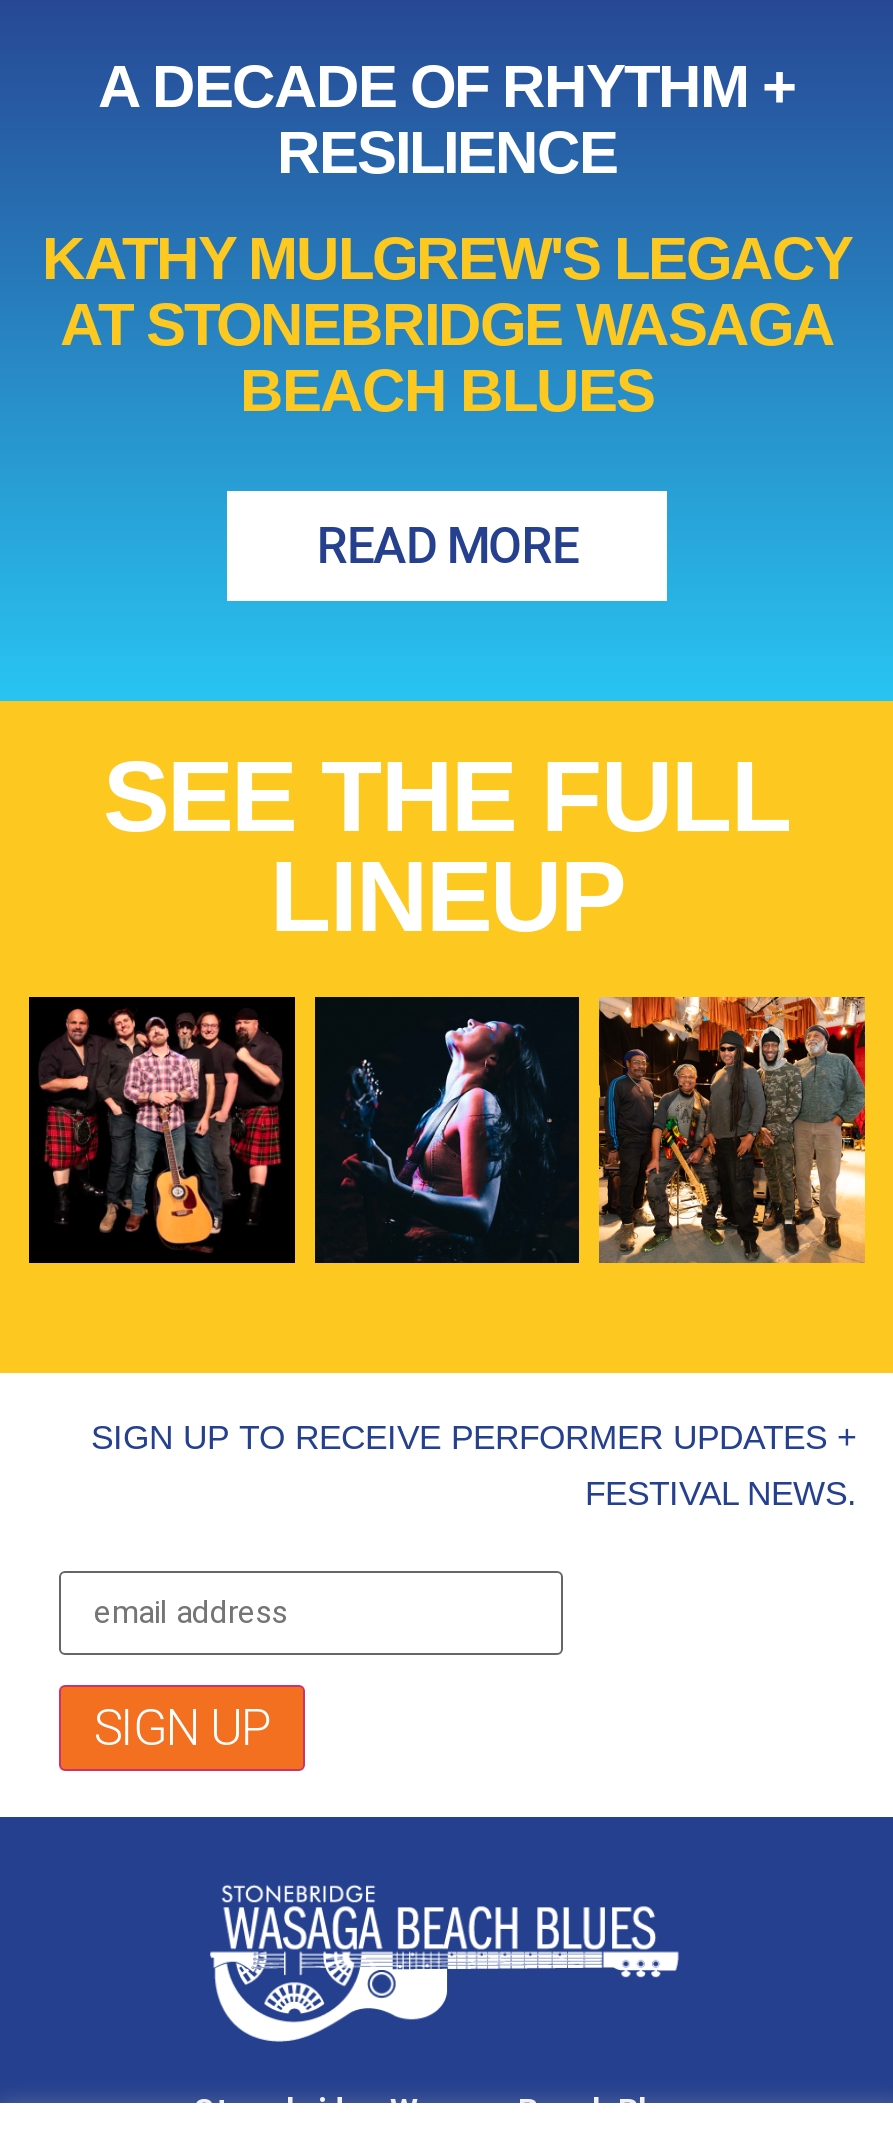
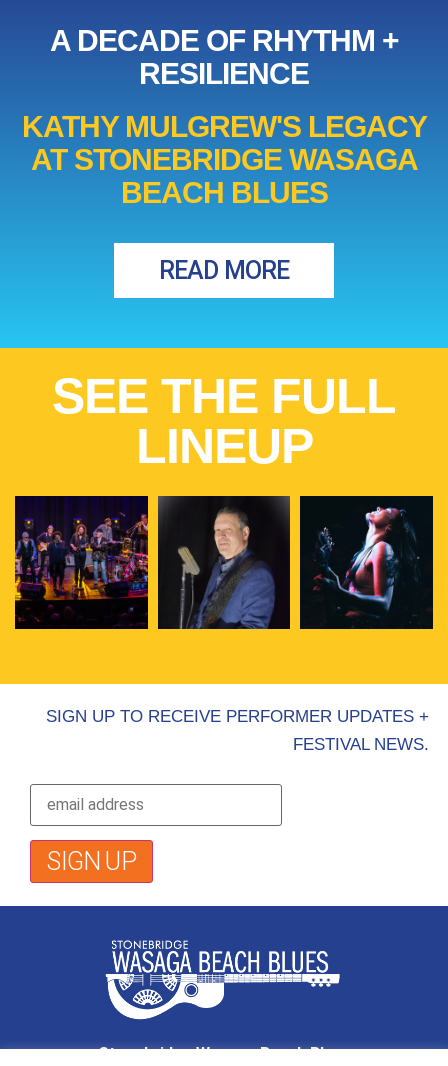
[27,997,297,1253] [image] -> [14,496,149,625] [image]
[315,997,579,1263] [image] -> [158,496,290,630] [image]
[597,995,867,1263] [image] -> [299,495,434,630] [image]

